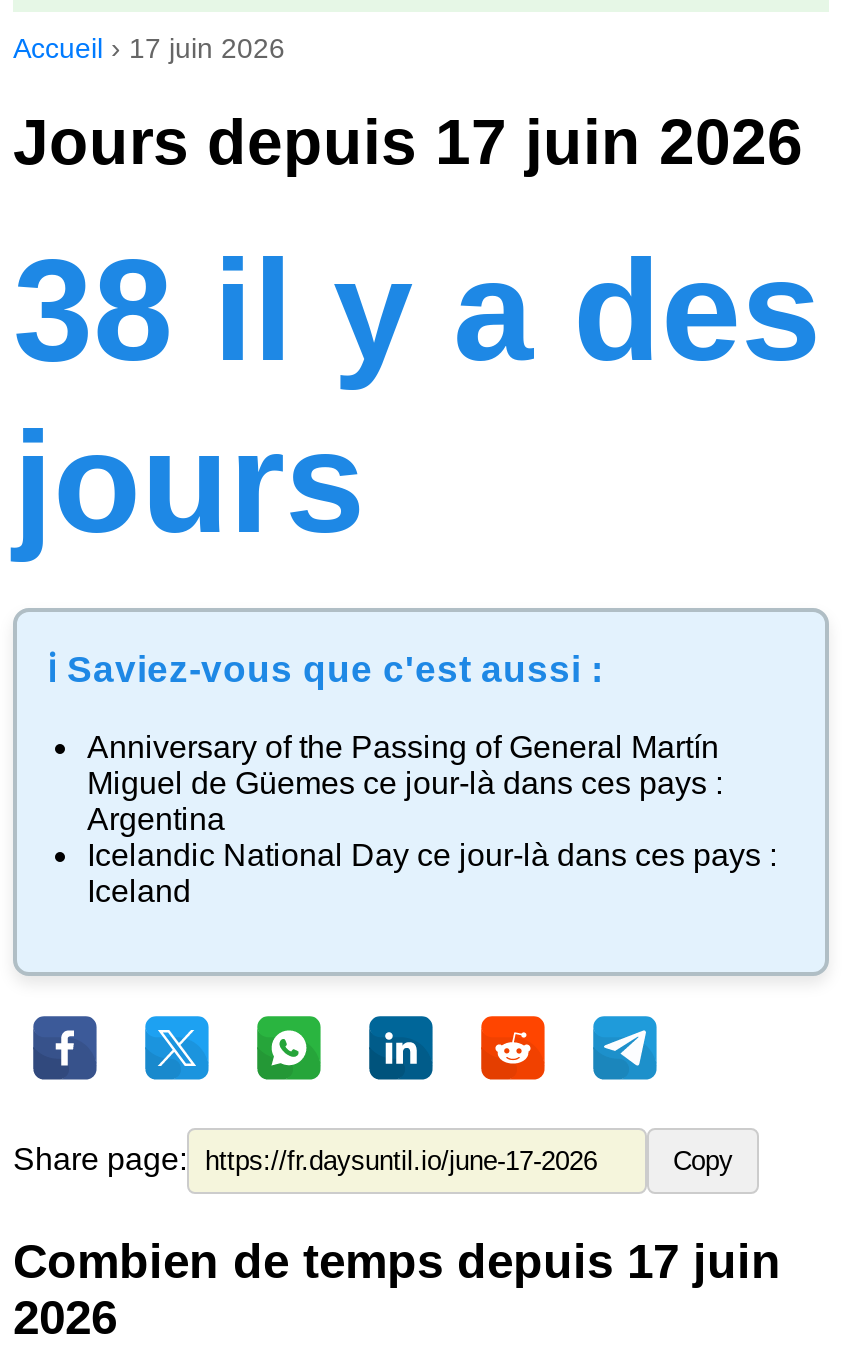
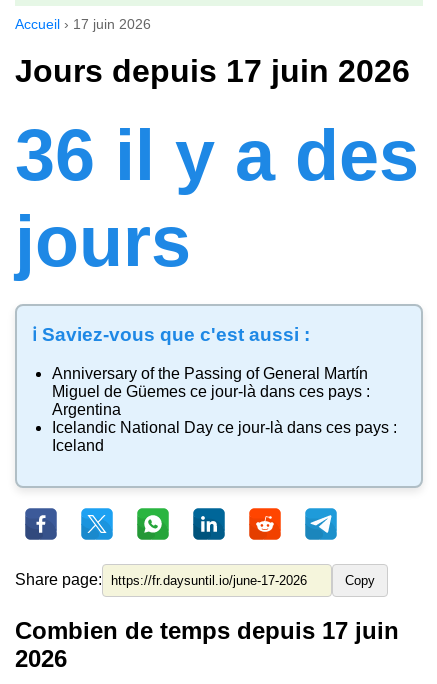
[13,230,821,390] 38 il y a des -> [15,115,419,195] 36 il y a des

